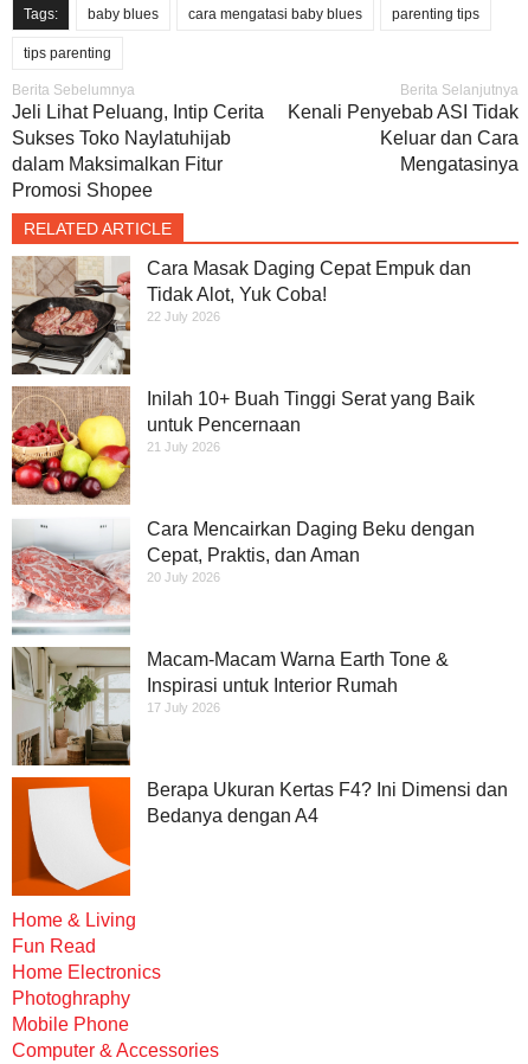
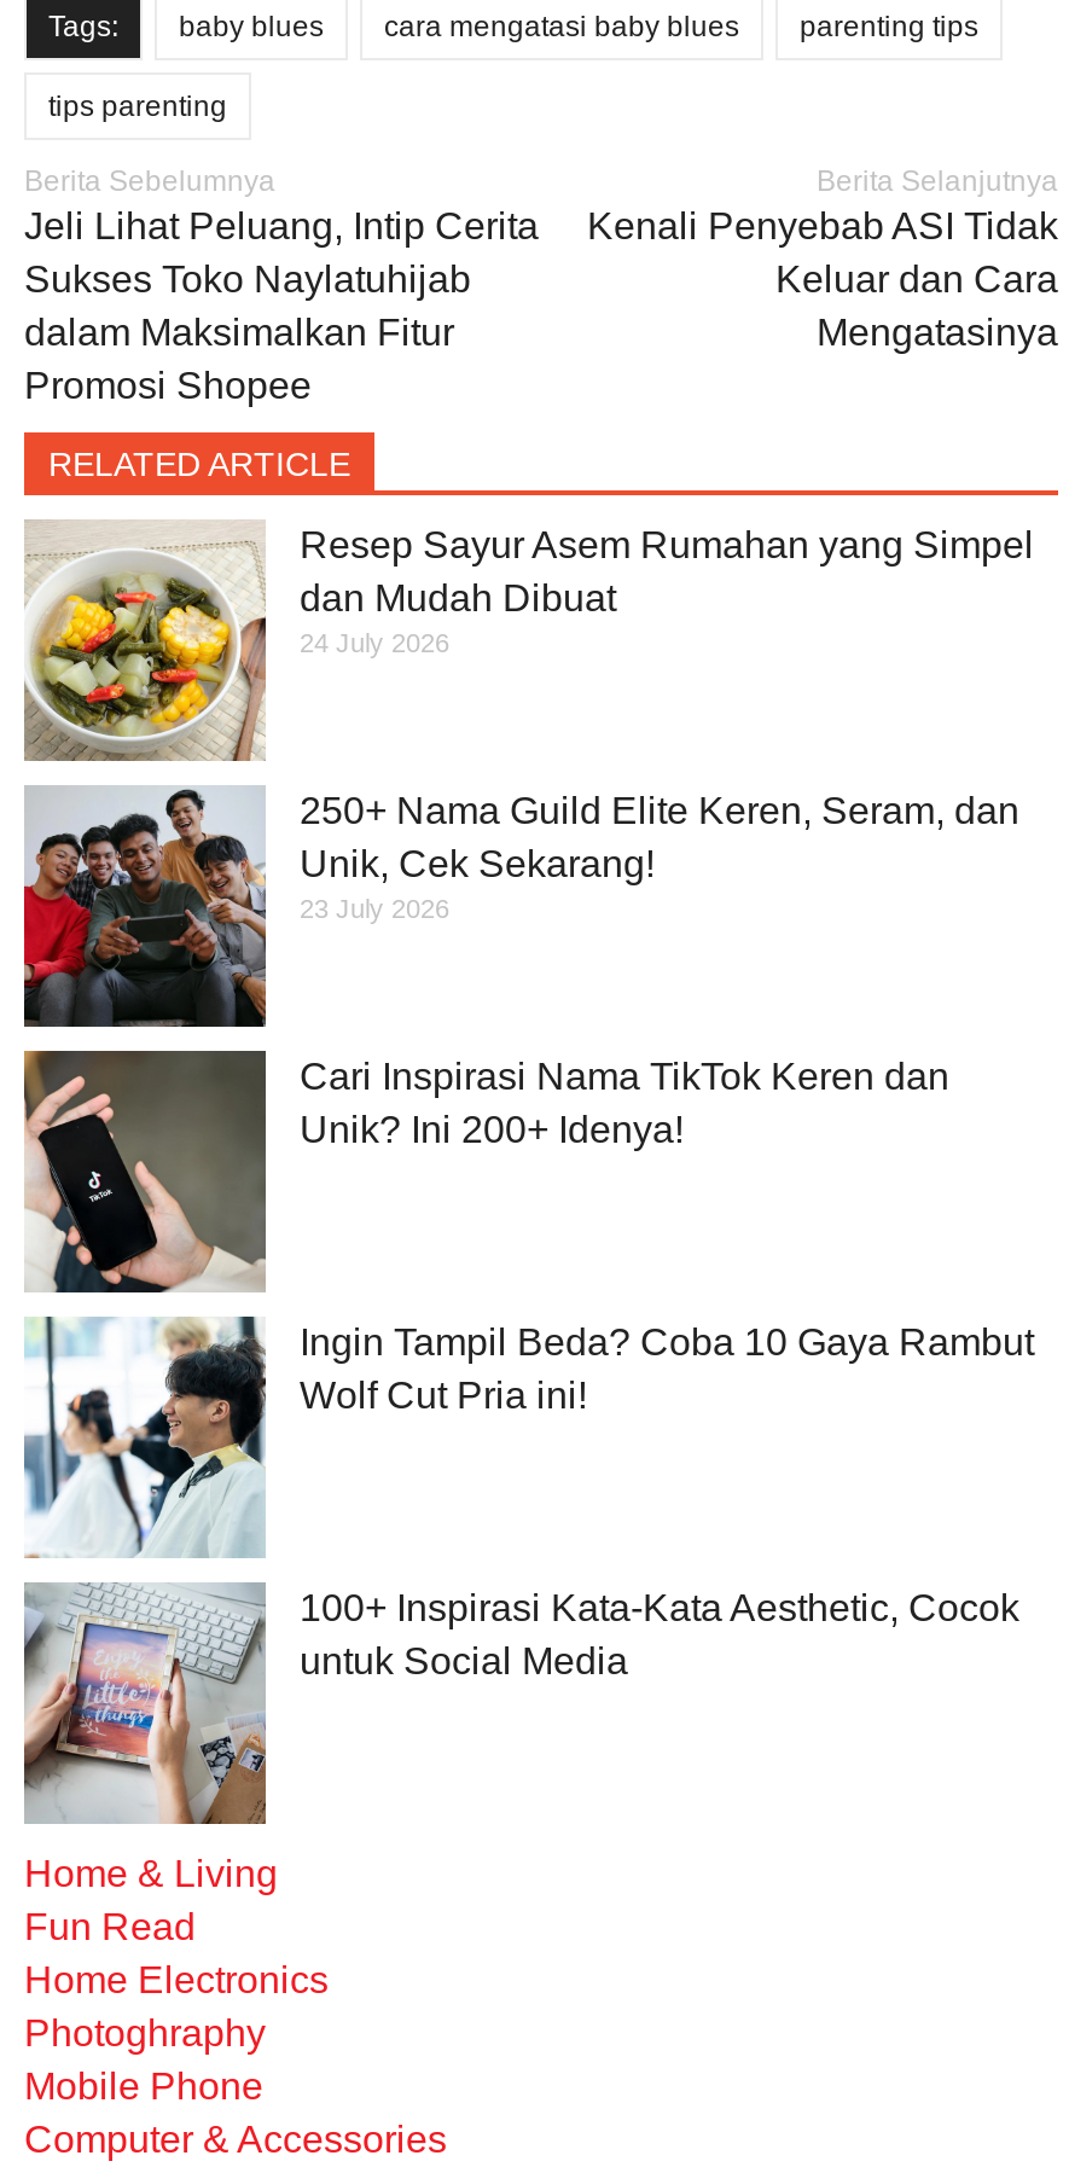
[11,256,471,376] [image] | Cara Masak Daging Cepat Empuk dan | Tidak Alot, Yuk Coba! | 22 July 2026 -> [24,522,1034,761] [image] | Resep Sayur Asem Rumahan yang Simpel | dan Mudah Dibuat | 24 July 2026
[11,386,475,505] [image] | Inilah 10+ Buah Tinggi Serat yang Baik | untuk Pencernaan | 21 July 2026 -> [22,788,1019,1029] [image] | 250+ Nama Guild Elite Keren, Seram, dan | Unik, Cek Sekarang! | 23 July 2026
[12,517,475,635] [image] | Cara Mencairkan Daging Beku dengan | Cepat, Praktis, dan Aman | 20 July 2026 -> [22,1048,949,1295] [image] | Cari Inspirasi Nama TikTok Keren dan | Unik? Ini 200+ Idenya!
[11,646,449,767] [image] | Macam-Macam Warna Earth Tone & | Inspirasi untuk Interior Rumah | 17 July 2026 -> [24,1314,1034,1558] [image] | Ingin Tampil Beda? Coba 10 Gaya Rambut | Wolf Cut Pria ini!
[11,776,508,897] [image] | Berapa Ukuran Kertas F4? Ini Dimensi dan | Bedanya dengan A4 -> [22,1582,1019,1826] [image] | 100+ Inspirasi Kata-Kata Aesthetic, Cocok | untuk Social Media

